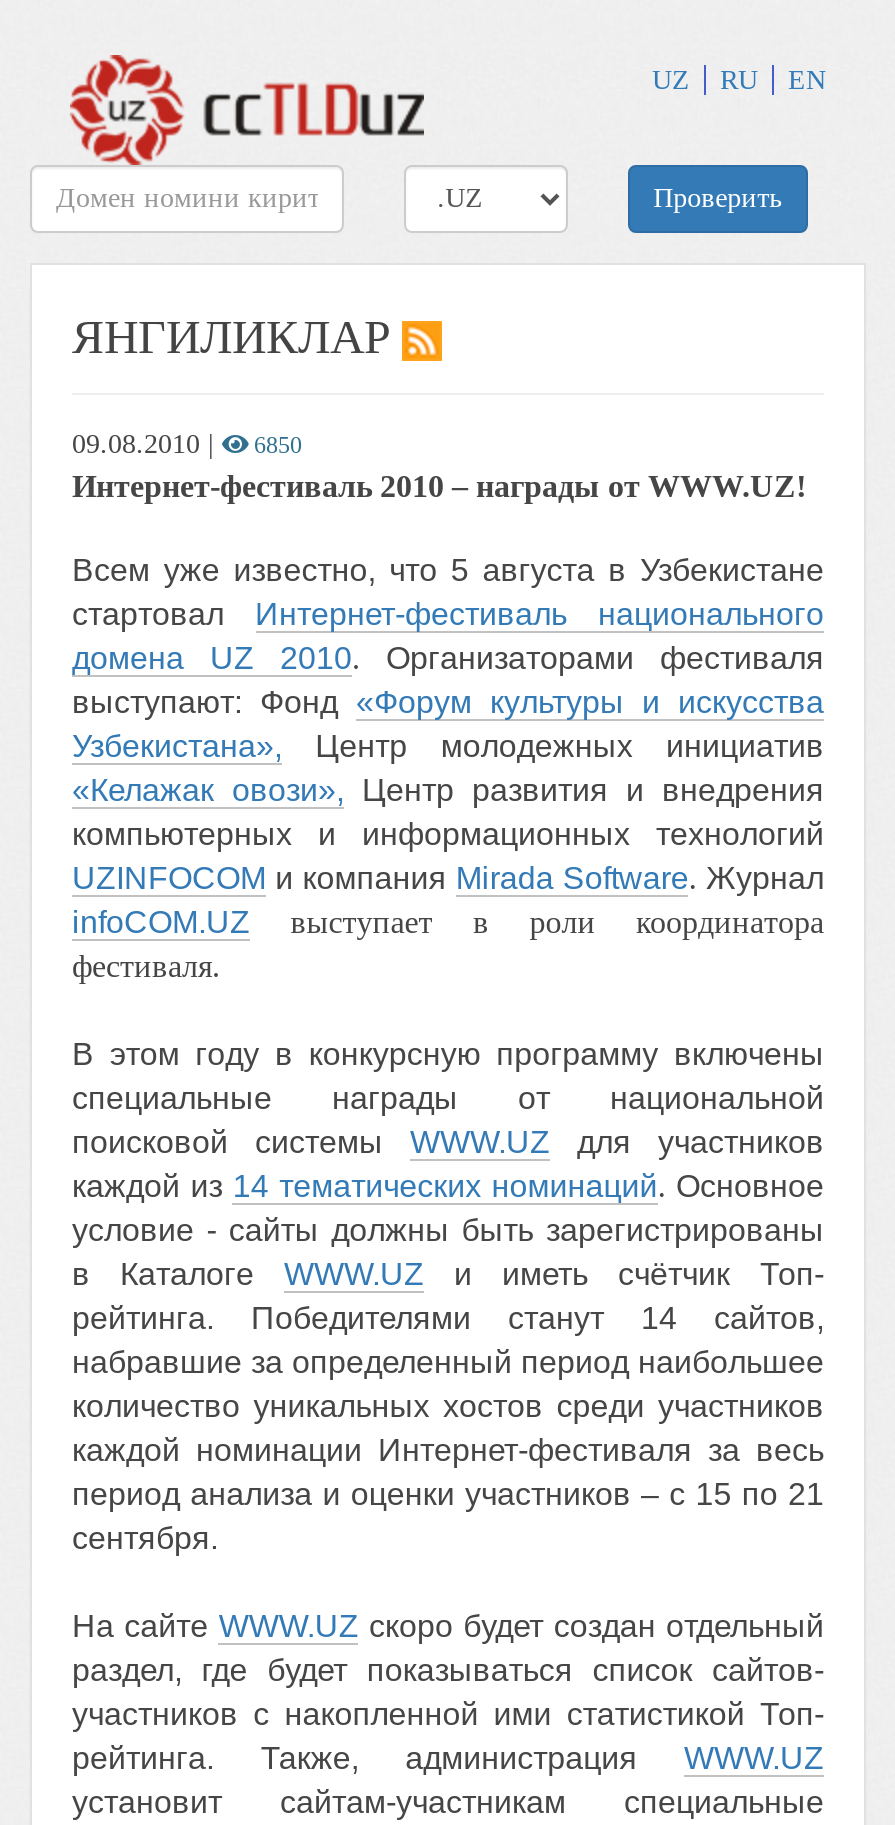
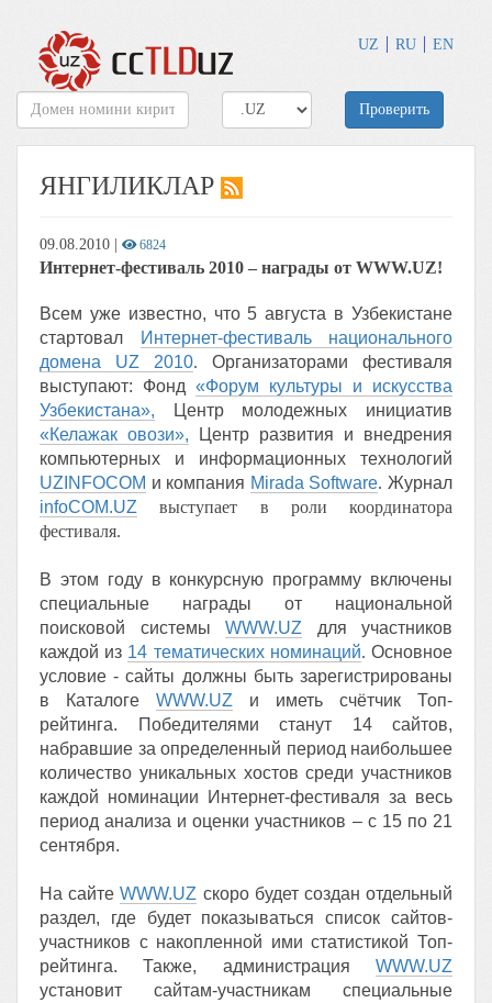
[248,431,302,459] 6850 -> [136,237,166,253] 6824

